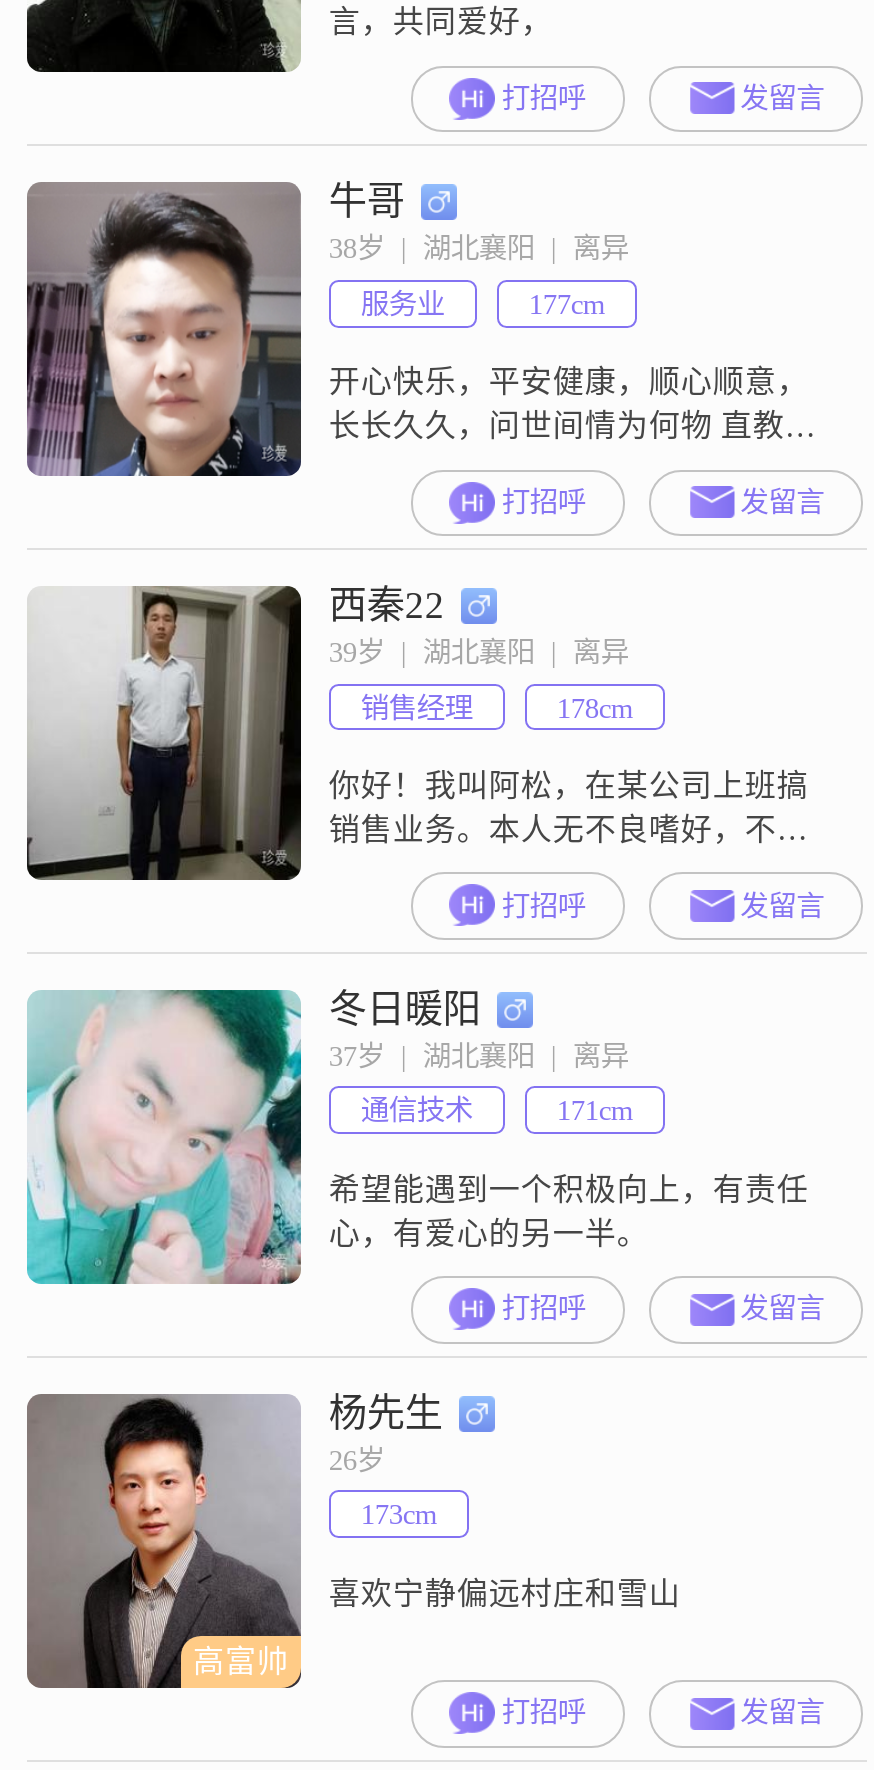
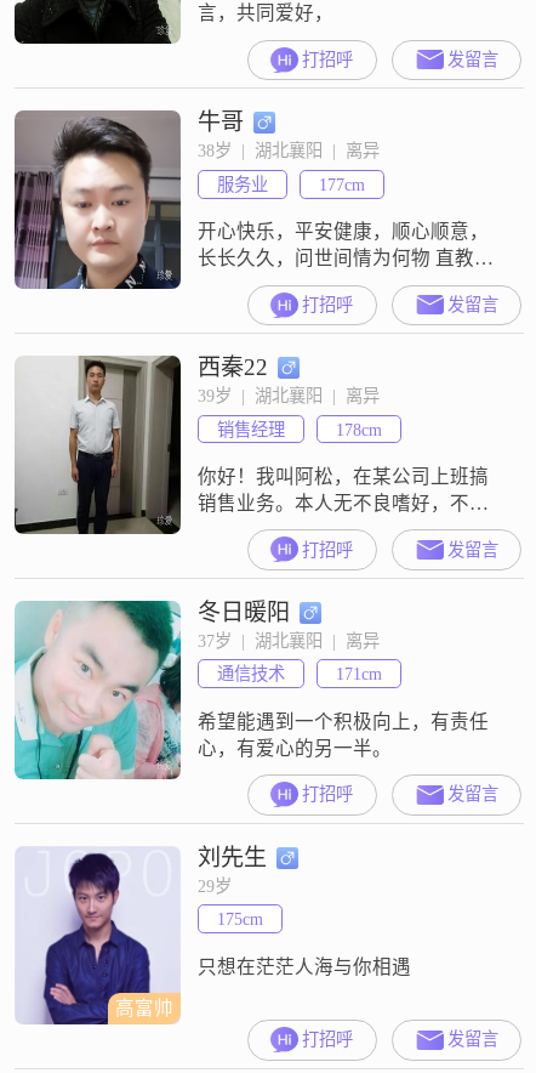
[25,1392,453,1690] [image] | 杨先生 | 26岁 -> [15,845,273,1026] [image] | 刘先生 | 29岁
[361,1499,437,1531] 173cm -> [217,910,263,929] 175cm
[329,1576,681,1610] 喜欢宁静偏远村庄和雪山 -> [198,956,411,977] 只想在茫茫人海与你相遇

